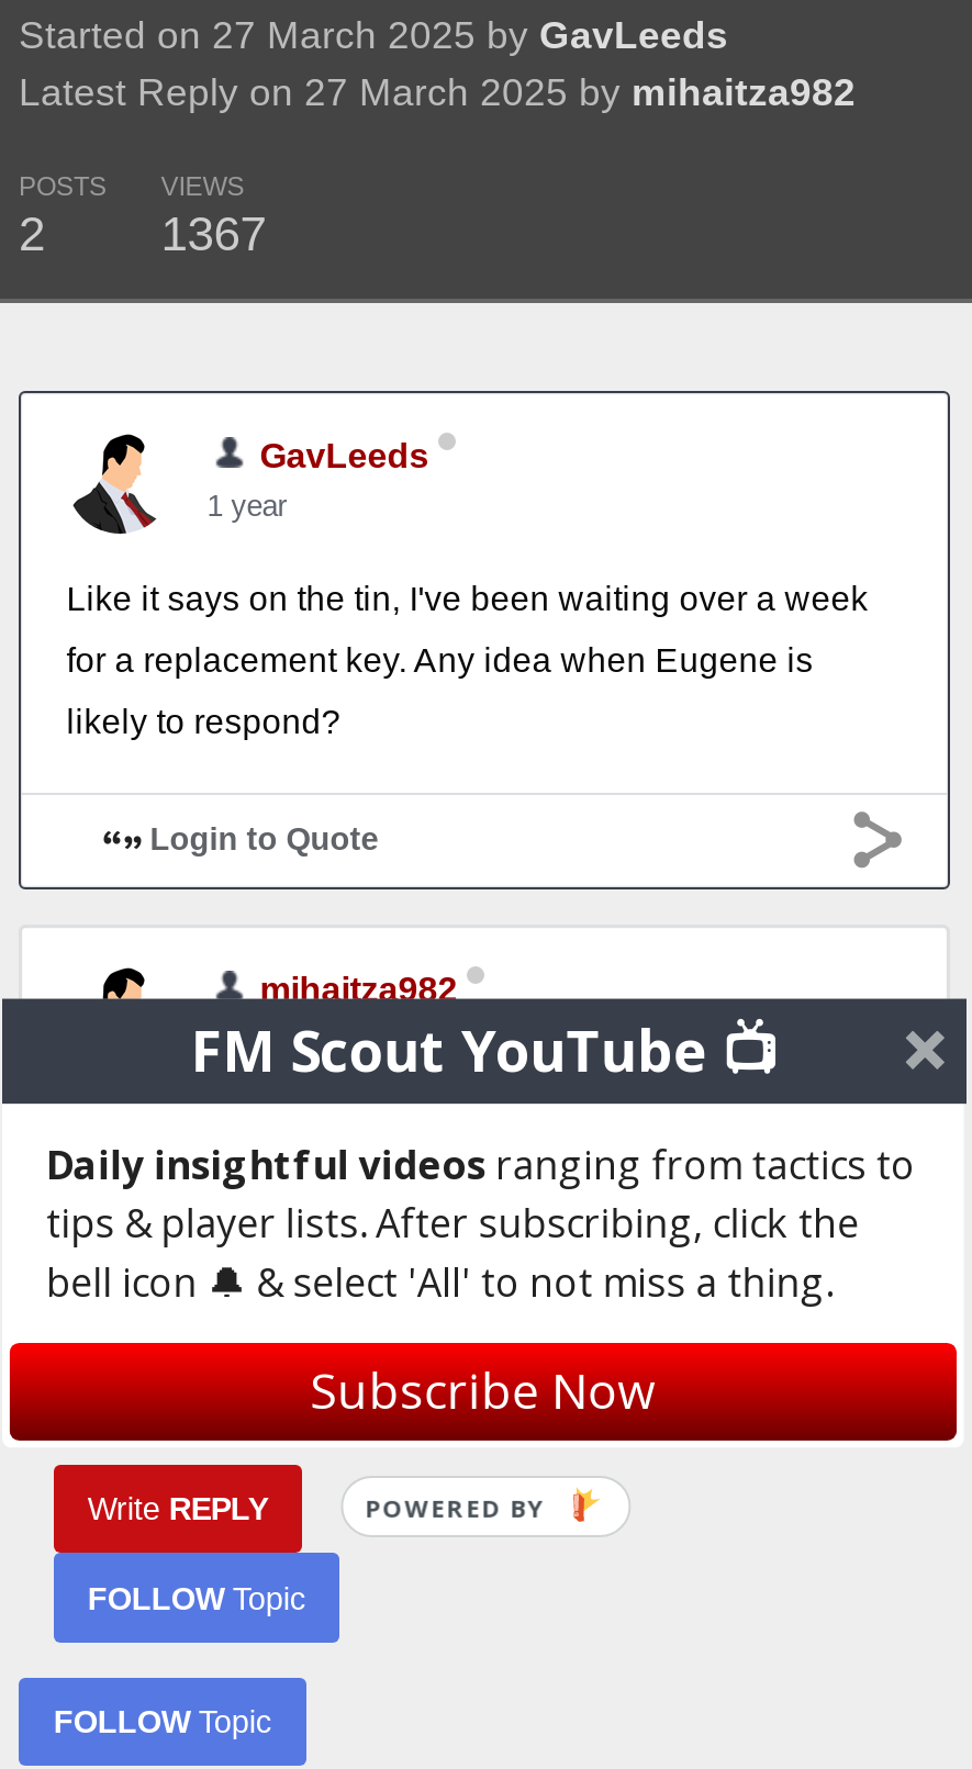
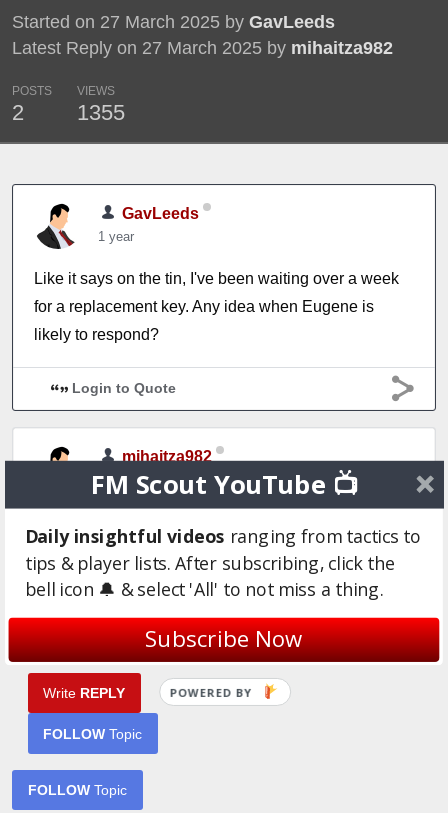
[161,207,266,262] 1367 -> [77,100,125,125] 1355

